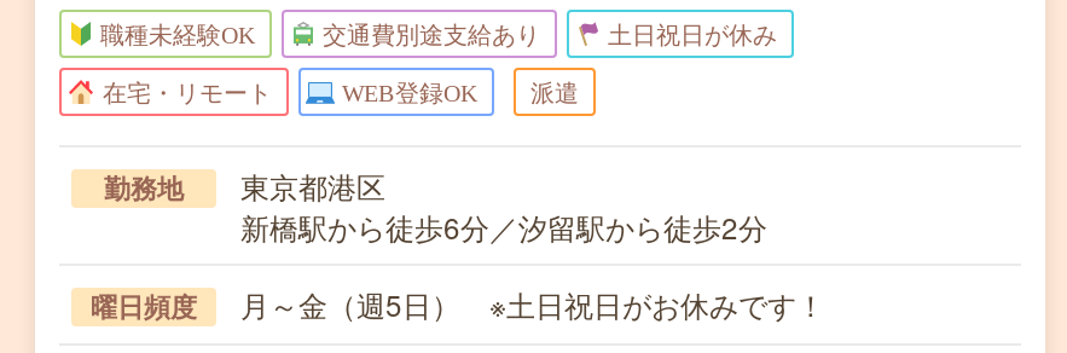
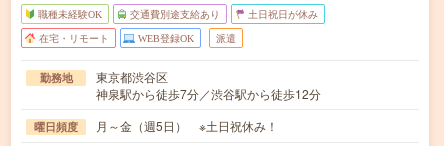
[240,164,767,247] 東京都港区 | 新橋駅から徒歩6分／汐留駅から徒歩2分 -> [96,68,321,102] 東京都渋谷区 | 神泉駅から徒歩7分／渋谷駅から徒歩12分
[240,283,825,324] 月～金（週5日） ※土日祝日がお休みです！ -> [96,117,278,134] 月～金（週5日） ※土日祝休み！

